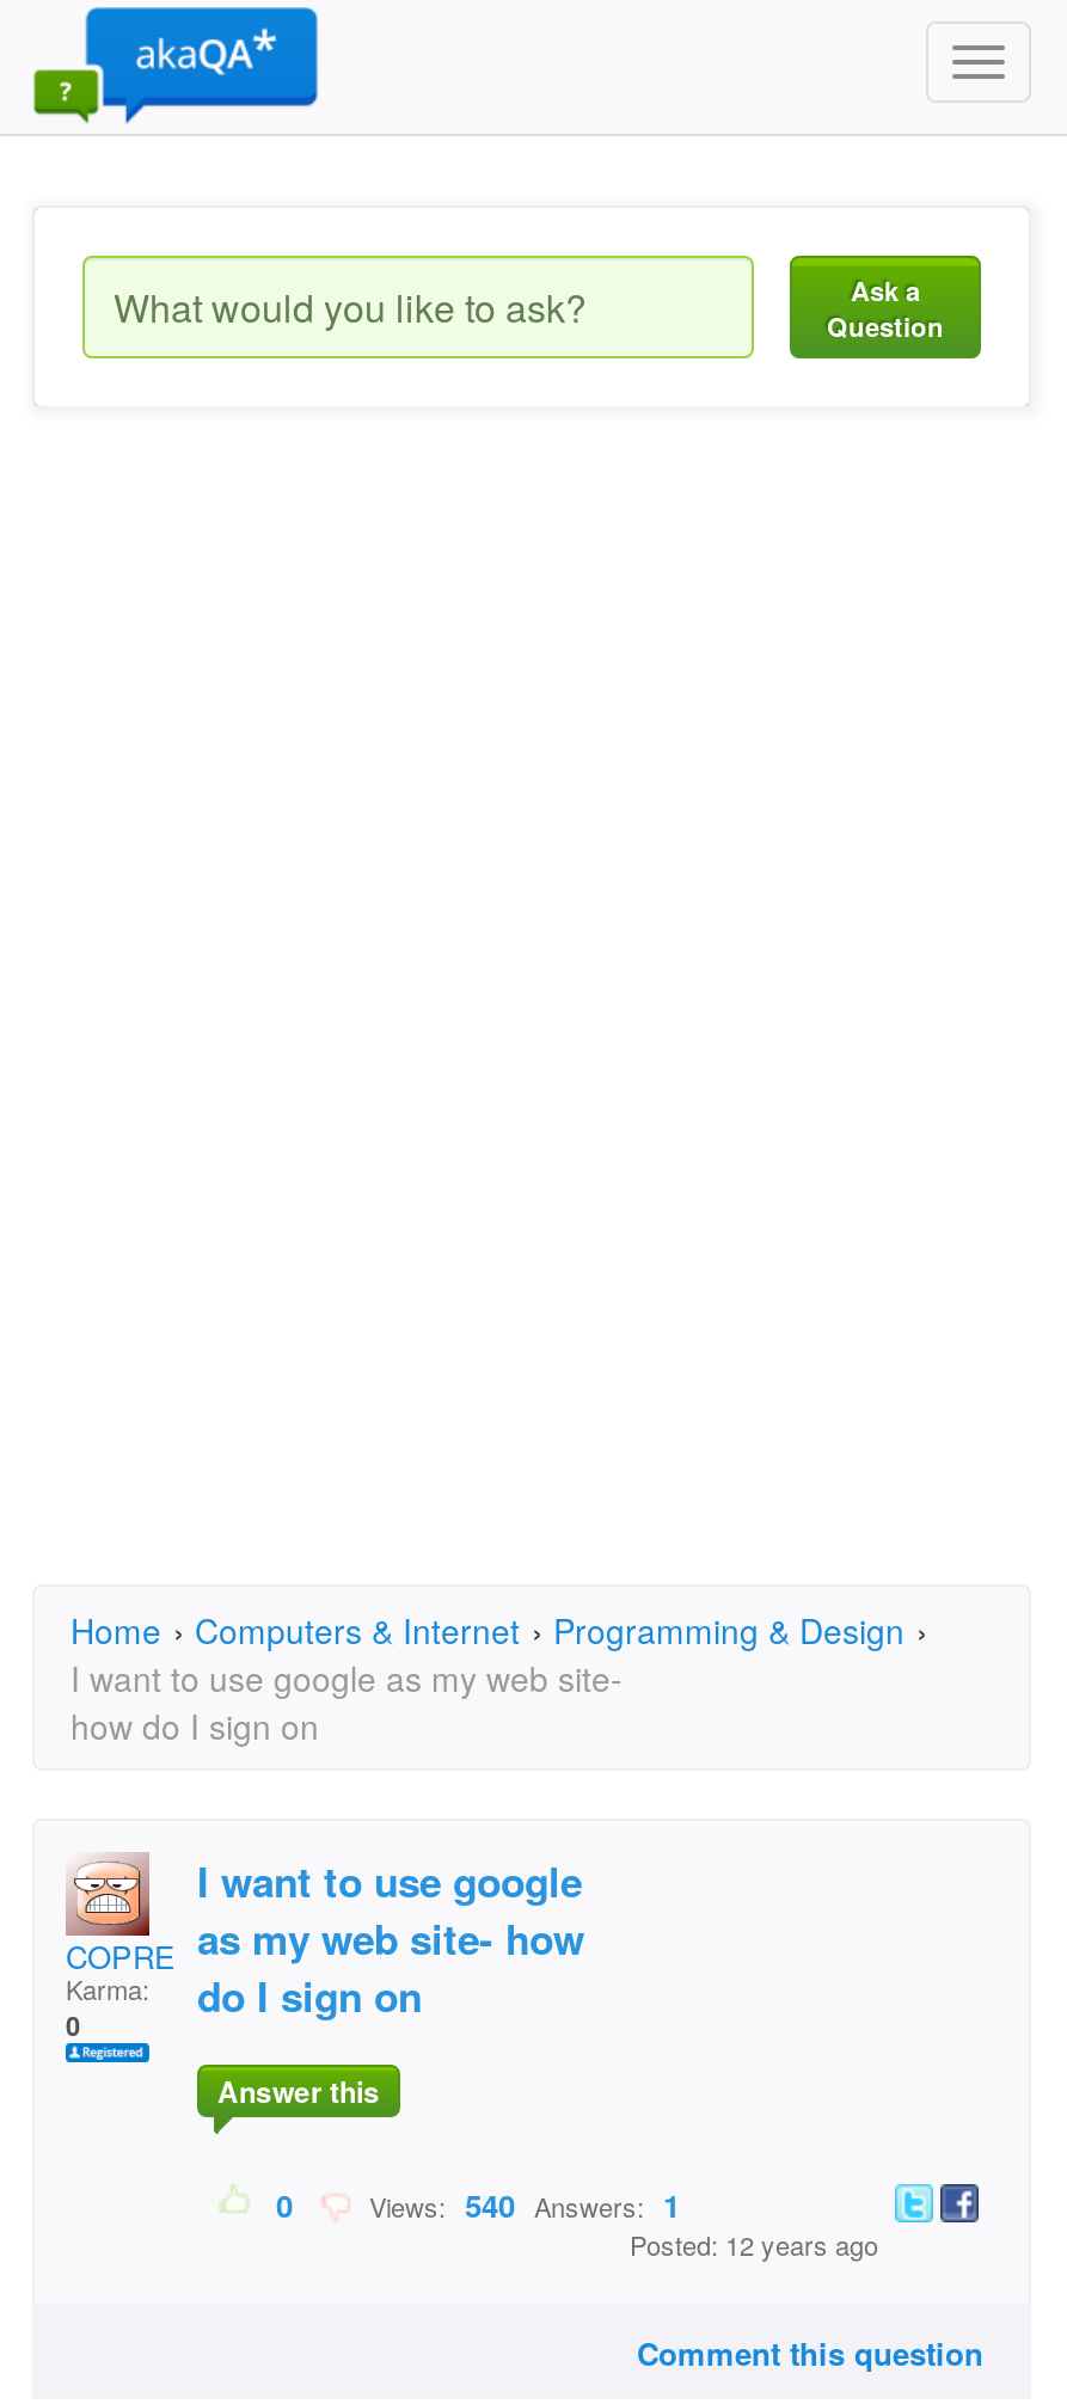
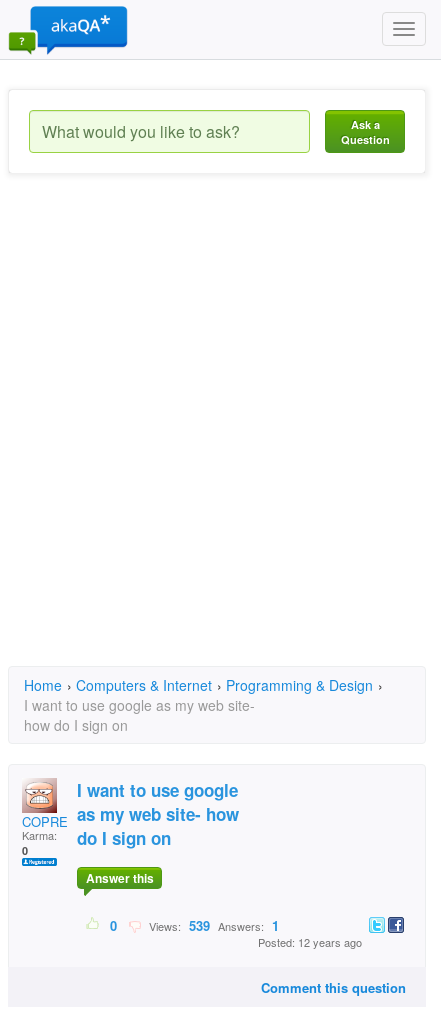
[355,2182,680,2227] Views: 540 Answers: 1 -> [143,916,279,935] Views: 539 Answers: 1

